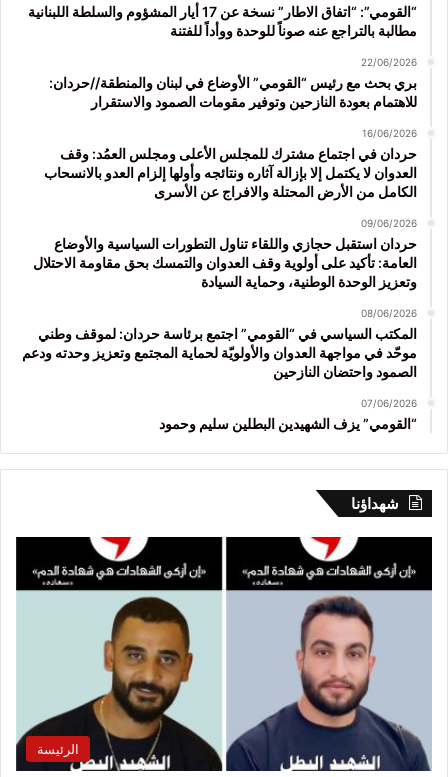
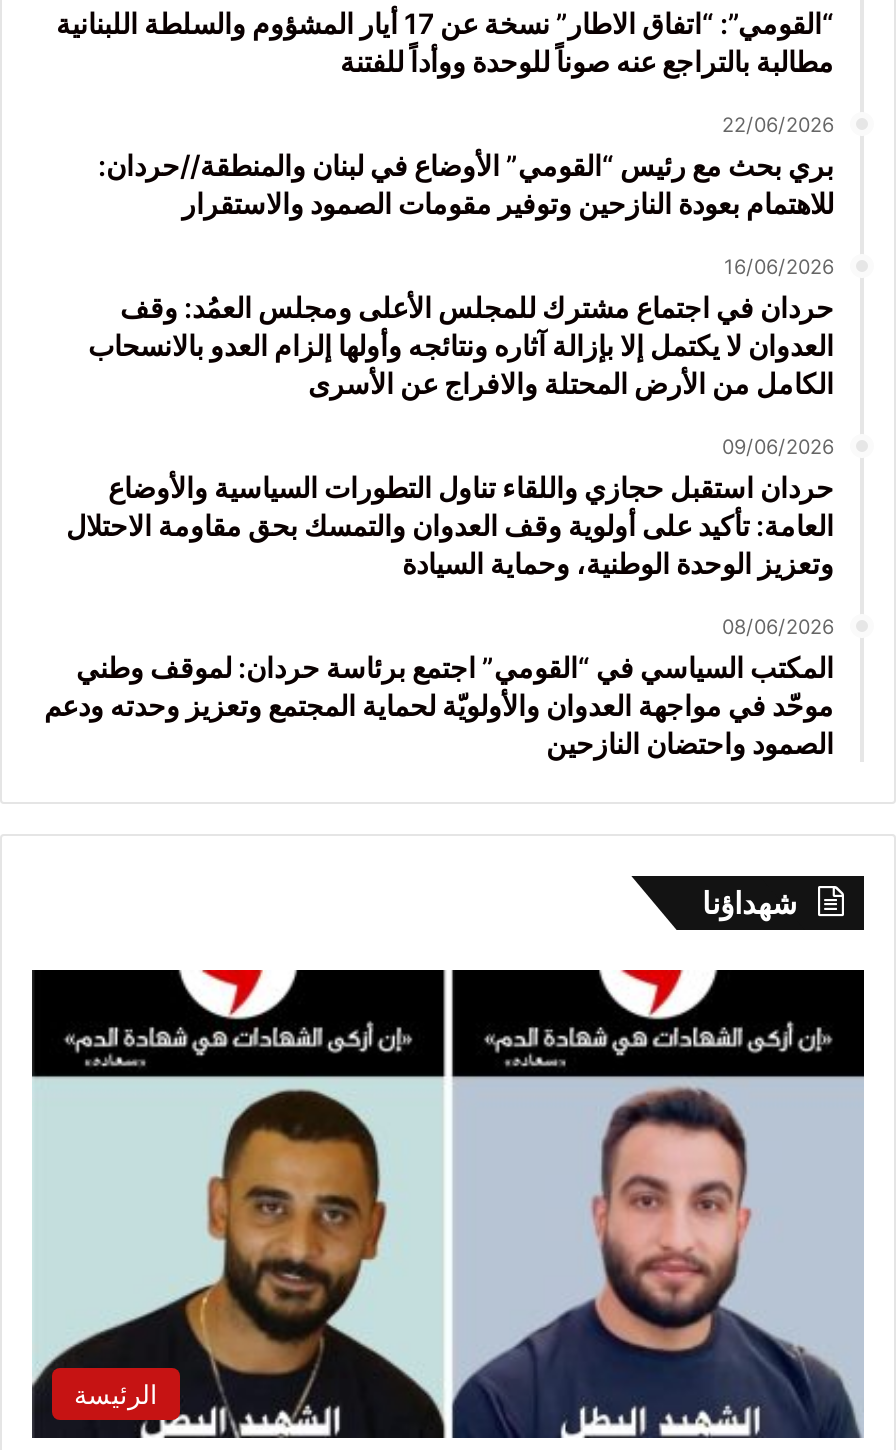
[159,397,417,432] 07/06/2026 | “القومي” يزف الشهيدين البطلين سليم وحمود -> none

